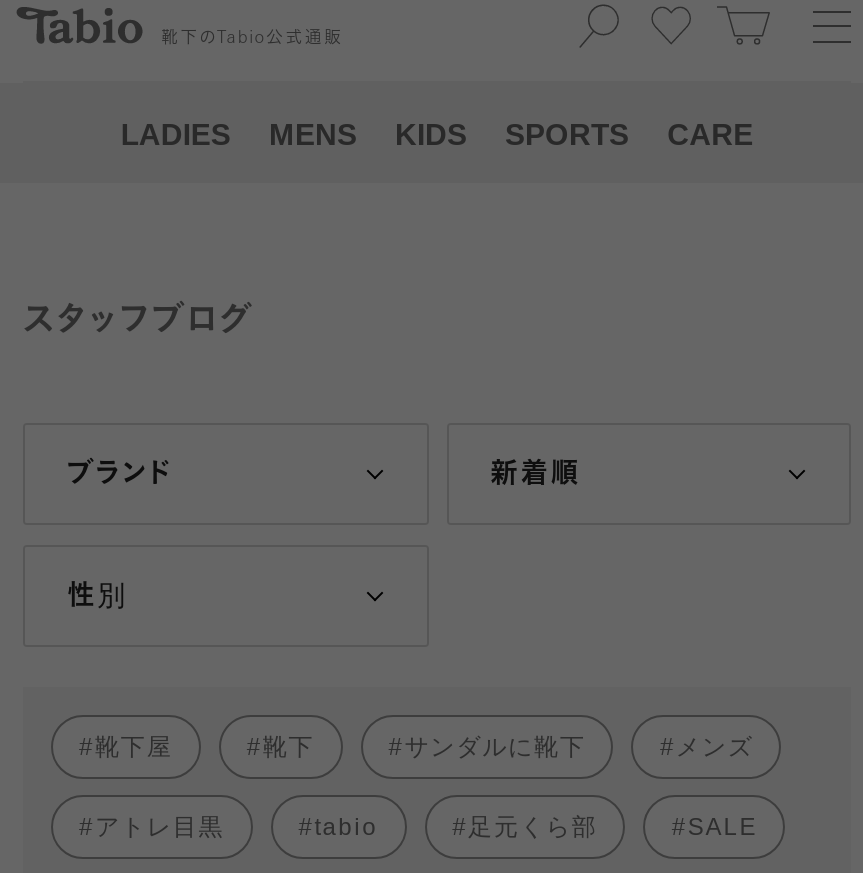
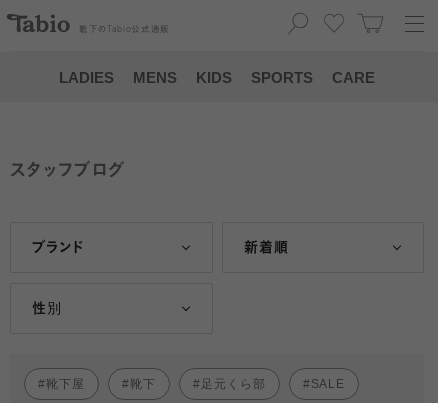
[95,732,754,840] サンダルに靴下 | メンズ | アトレ目黒 | tabio -> none

